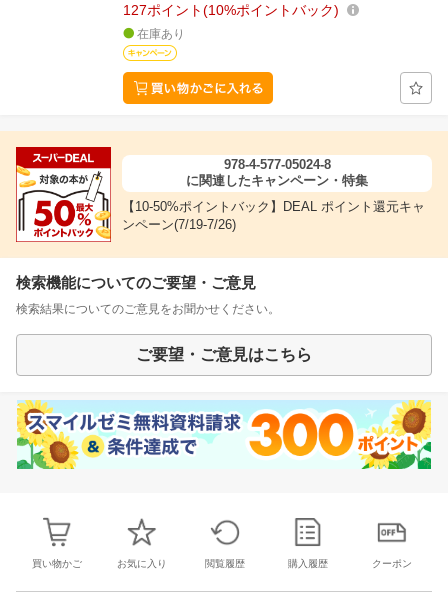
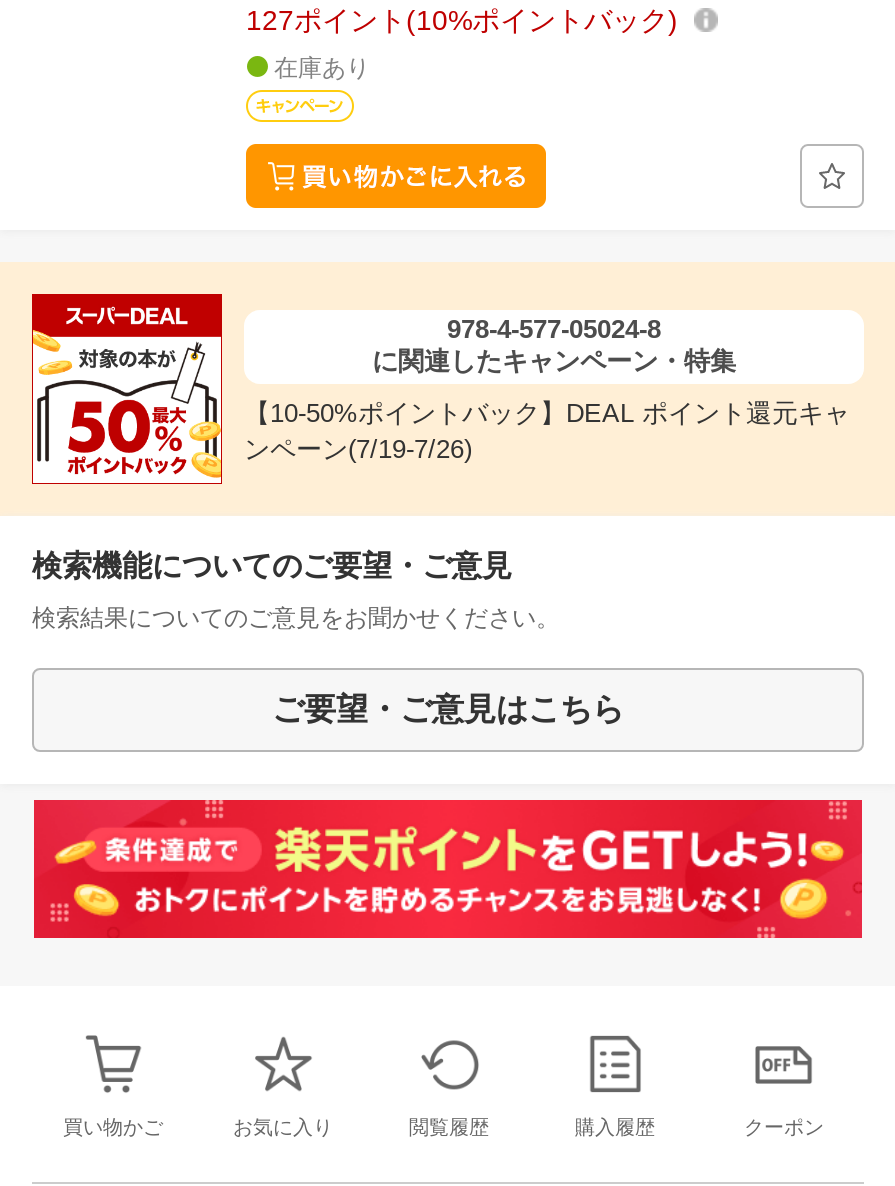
[16,399,432,470] [image] -> [32,798,864,940] [image]

